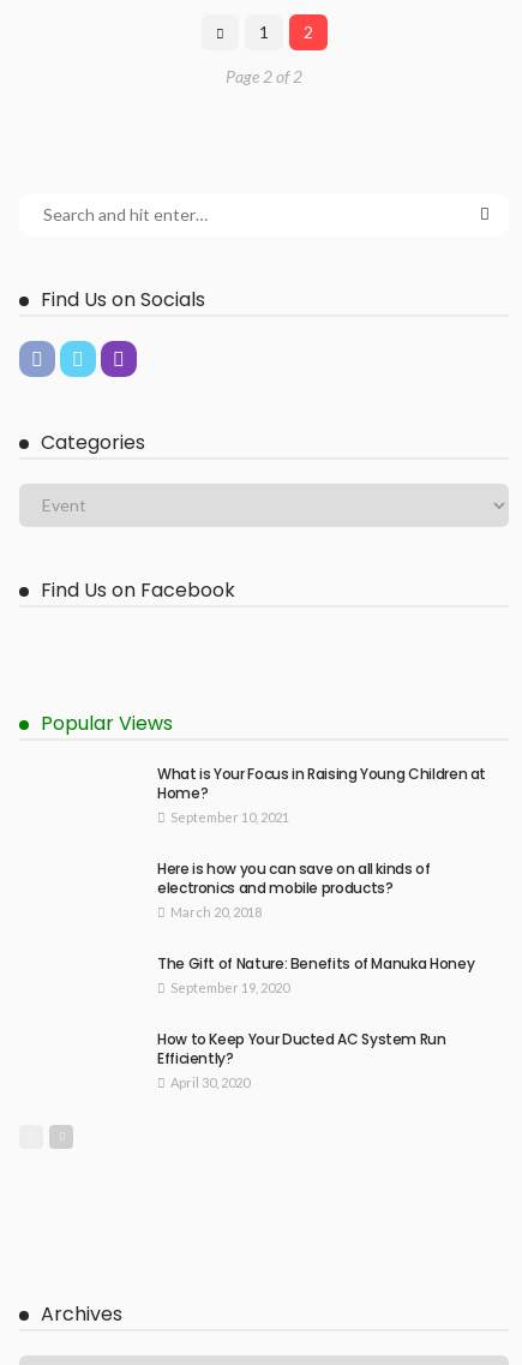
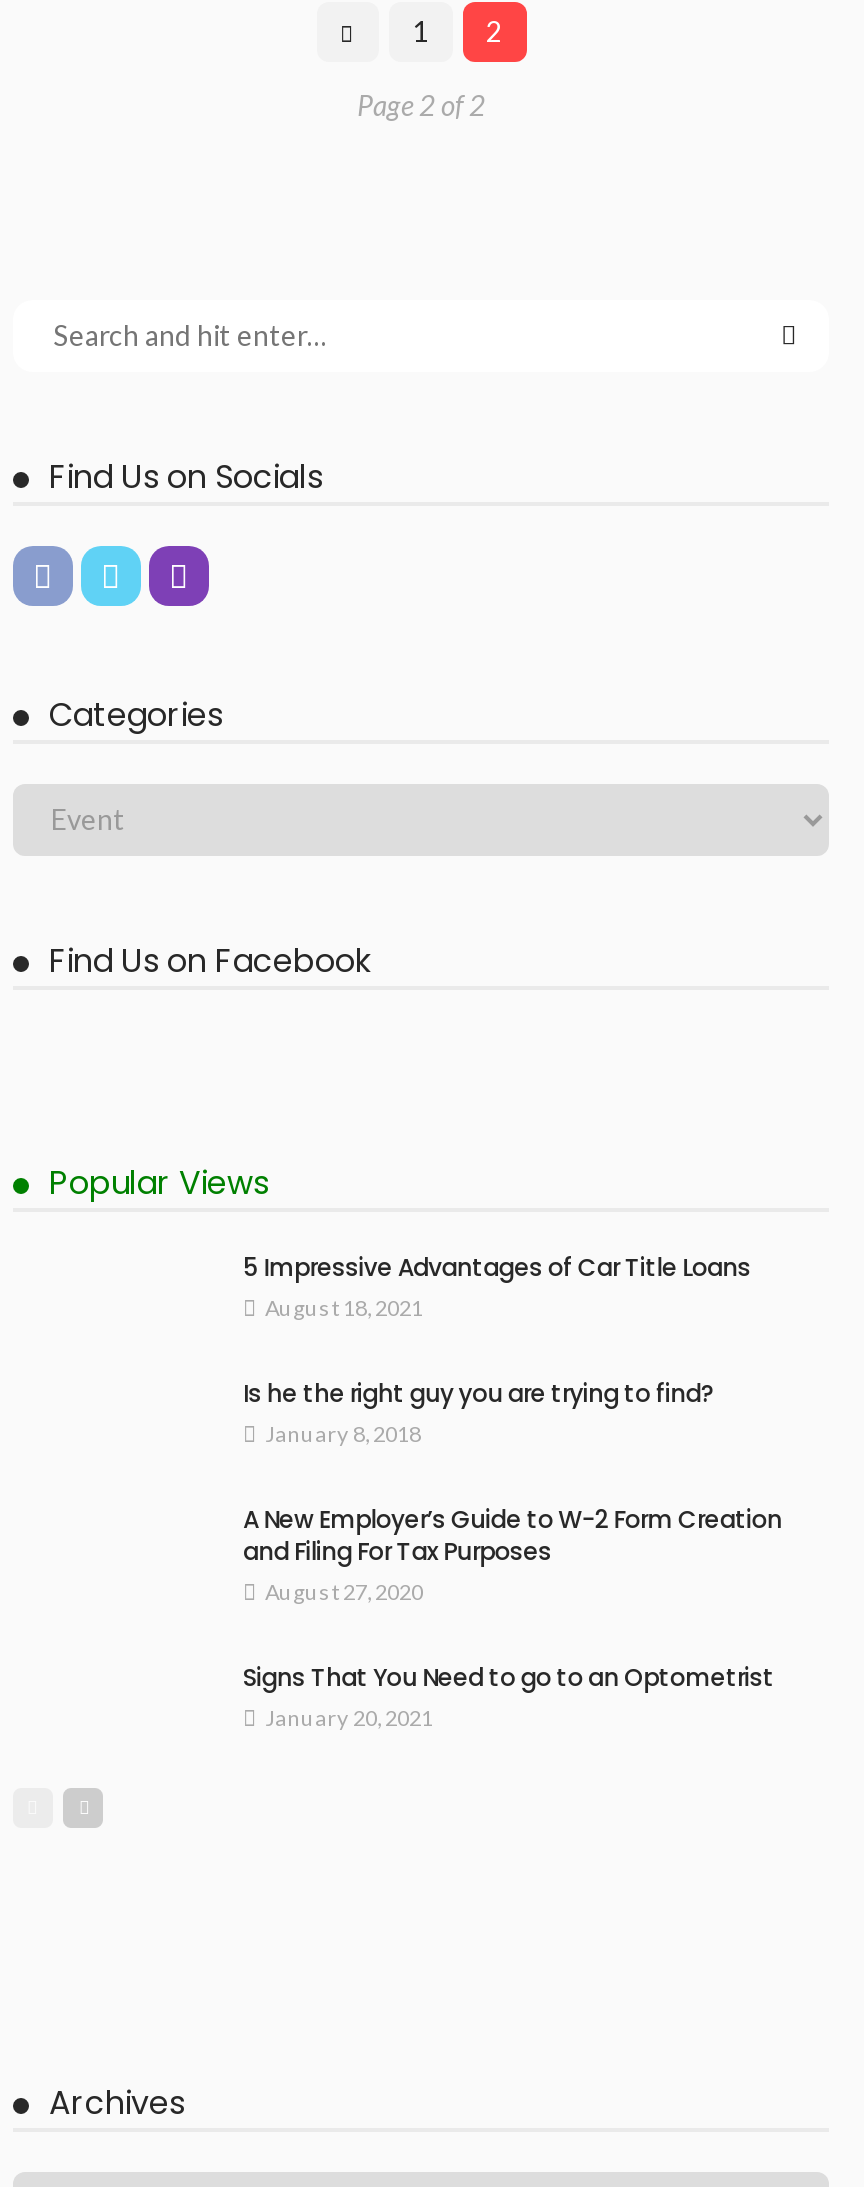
[157,763,486,824] What is Your Focus in Raising Young Children at | Home? | September 10, 2021 -> [243,1249,751,1319] 5 Impressive Advantages of Car Title Loans | August 18, 2021
[157,858,430,919] Here is how you can save on all kinds of | electronics and mobile products? | March 20, 2018 -> [243,1375,714,1445] Is he the right guy you are trying to find? | January 8, 2018
[157,953,474,995] The Gift of Nature: Benefits of Manuka Honey | September 19, 2020 -> [243,1501,782,1603] A New Employer’s Guide to W-2 Form Creation | and Filing For Tax Purposes | August 27, 2020
[157,1028,446,1090] How to Keep Your Ducted AC System Run | Efficiently? | April 30, 2020 -> [243,1659,774,1729] Signs That You Need to go to an Optometrist | January 20, 2021

